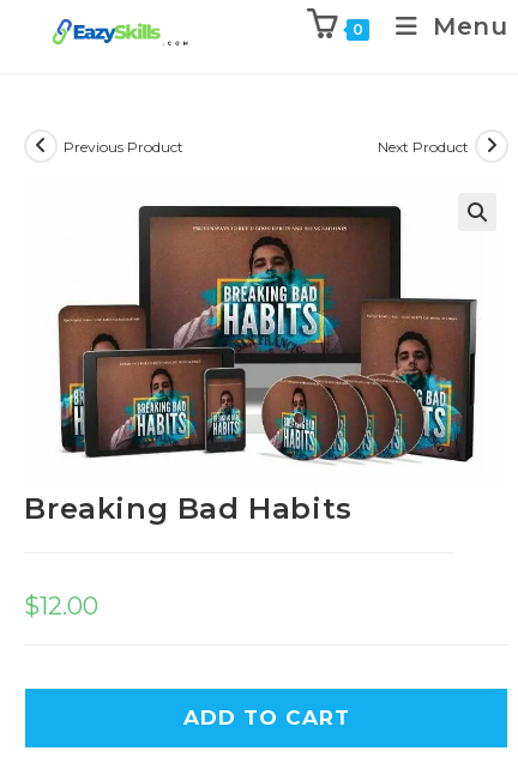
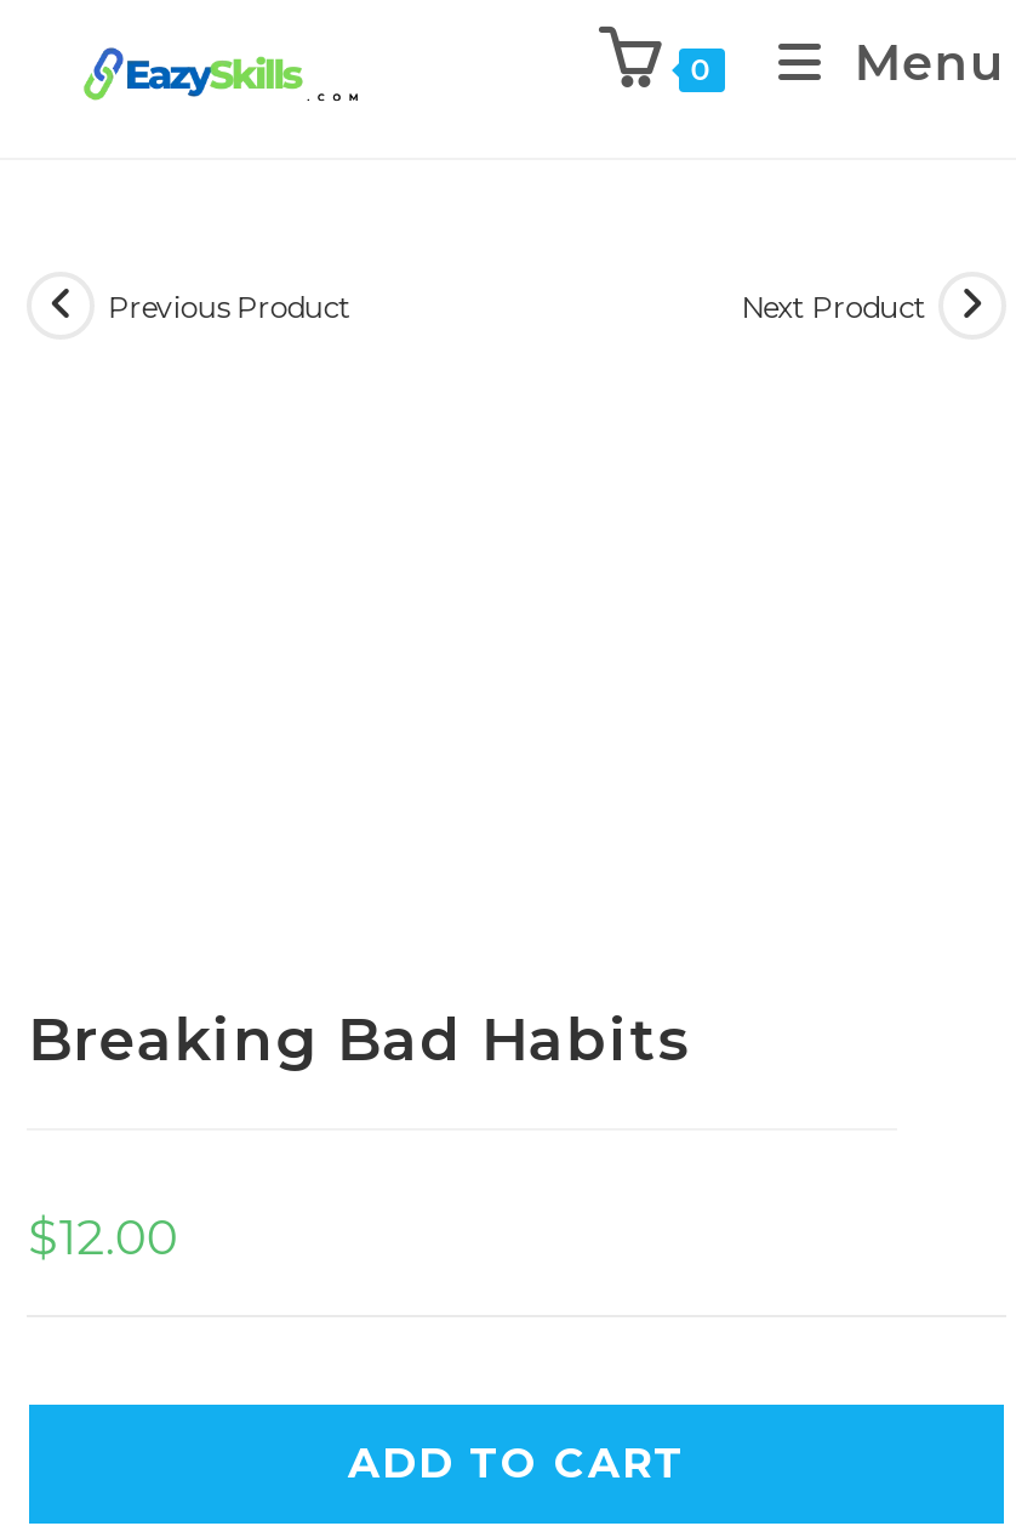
[56,201,488,465] [image] -> none

